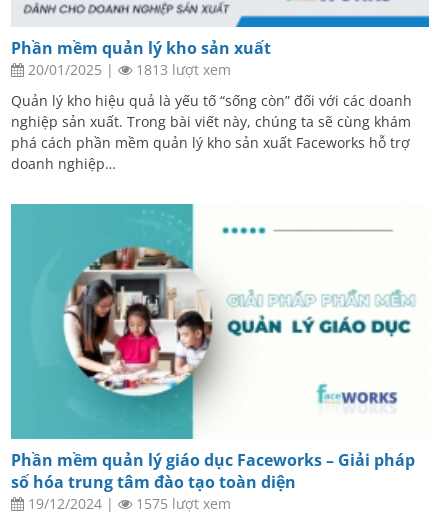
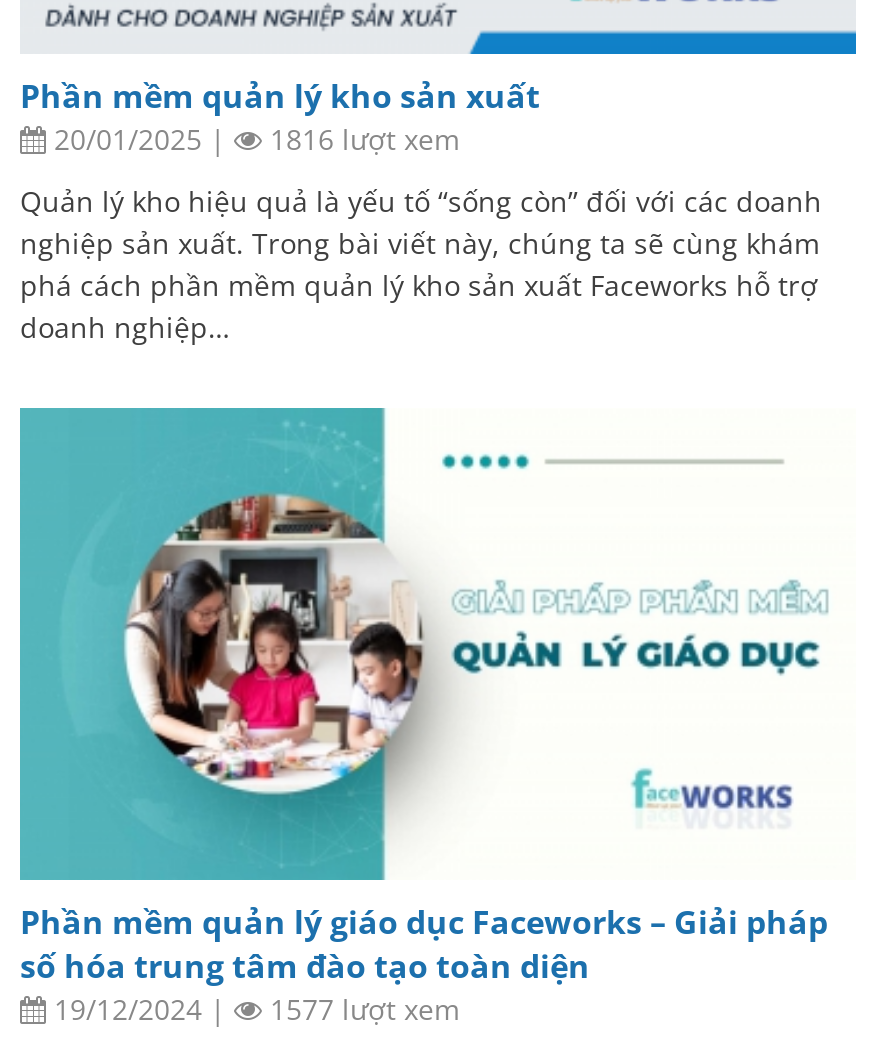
[132,60,231,79] 1813 lượt xem -> [262,121,460,159] 1816 lượt xem
[132,494,231,513] 1575 lượt xem -> [262,990,460,1028] 1577 lượt xem

